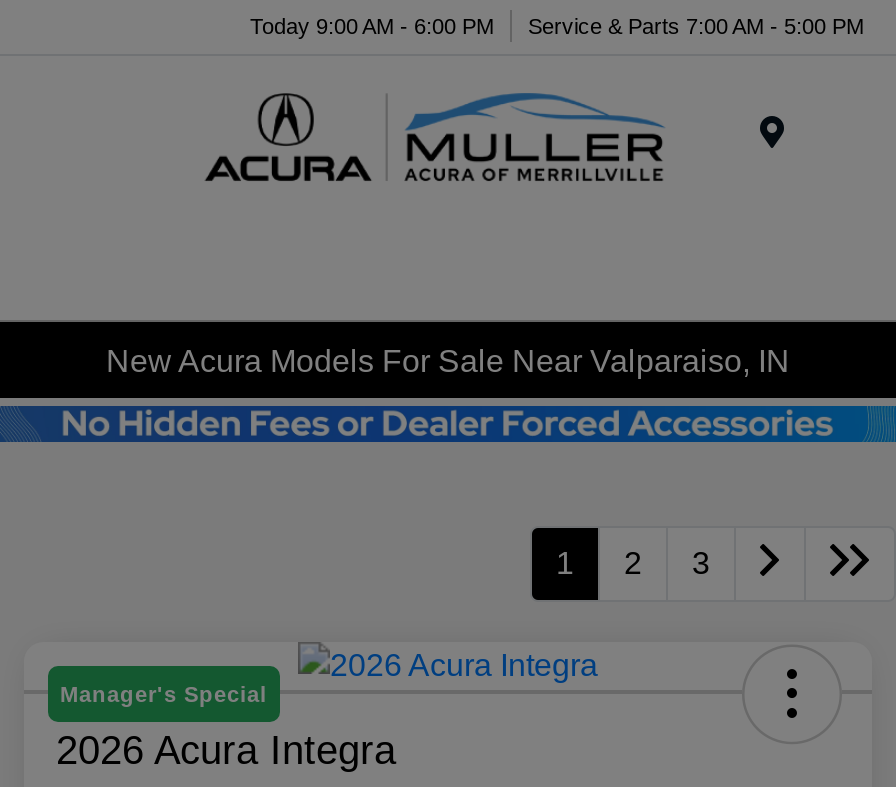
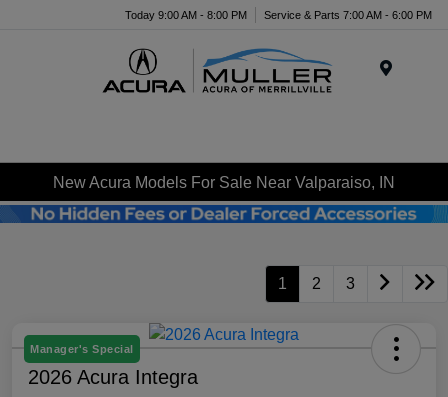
[250,13,494,37] Today 9:00 AM - 6:00 PM -> [125,8,247,20] Today 9:00 AM - 8:00 PM
[528,13,864,37] Service & Parts 7:00 AM - 5:00 PM -> [264,8,432,20] Service & Parts 7:00 AM - 6:00 PM

